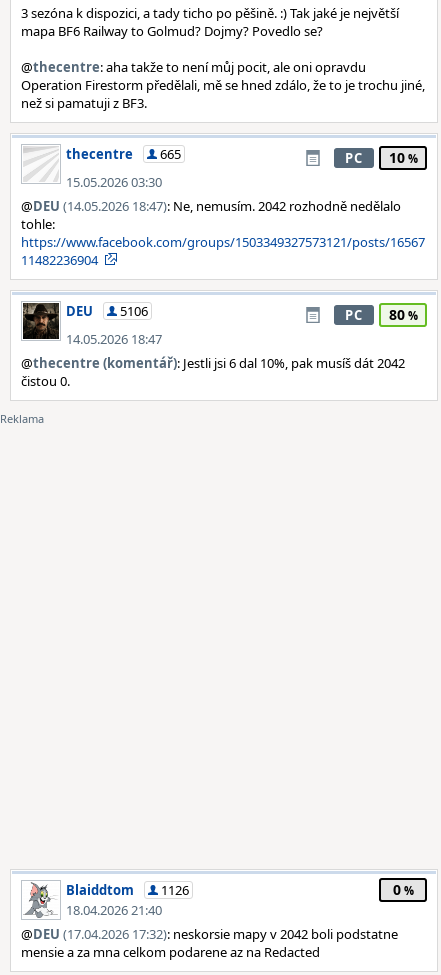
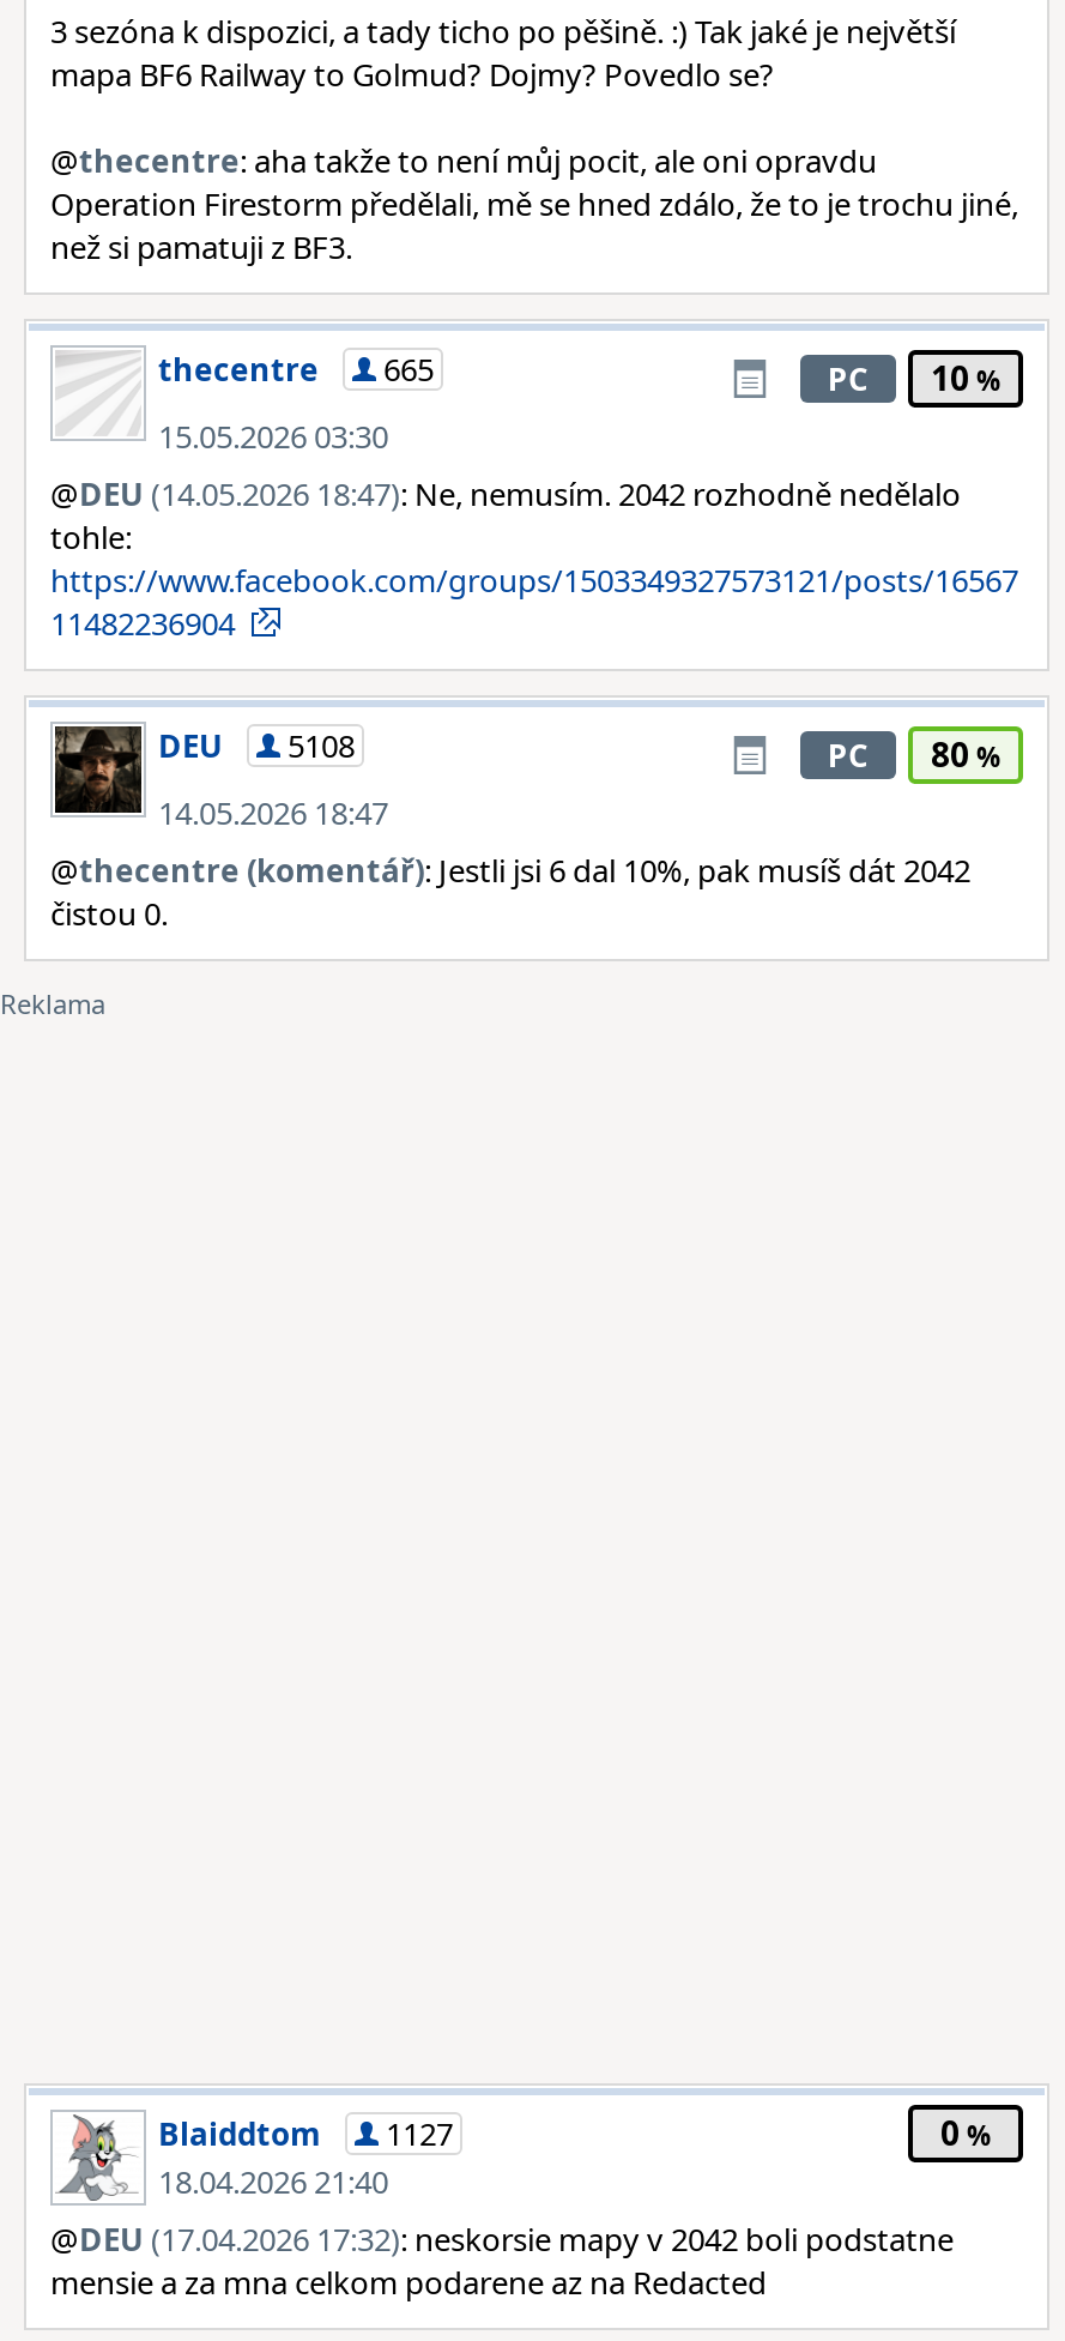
[66,302,148,320] DEU 5106 -> [158,724,355,767] DEU 5108
[66,881,189,899] Blaiddtom 1126 -> [158,2112,453,2155] Blaiddtom 1127

